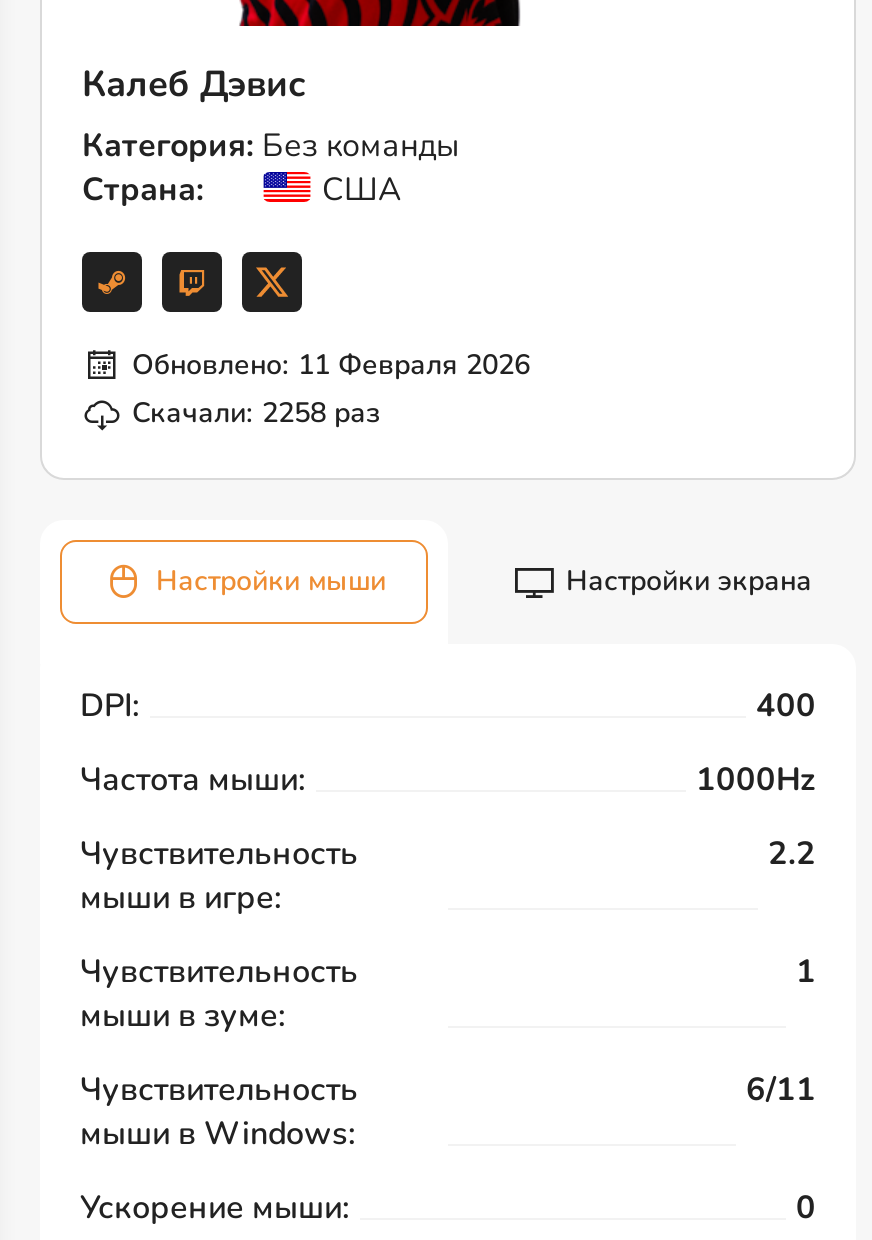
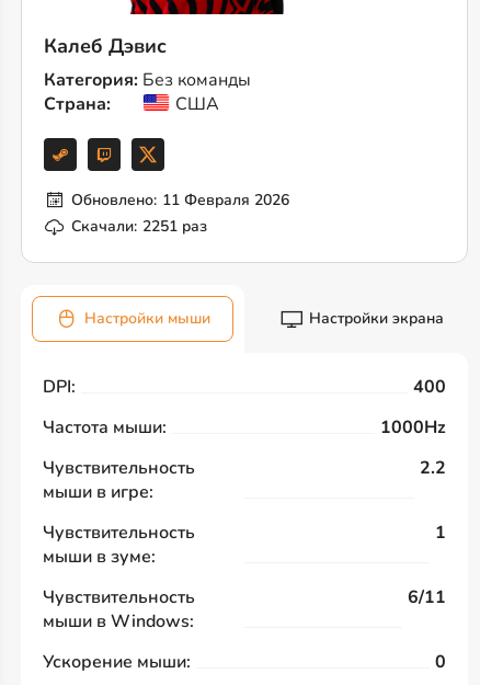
[132,394,380,432] Скачали: 2258 раз -> [71,216,207,237] Скачали: 2251 раз

